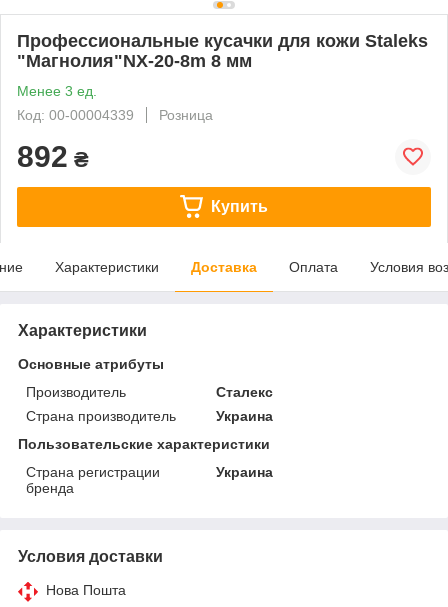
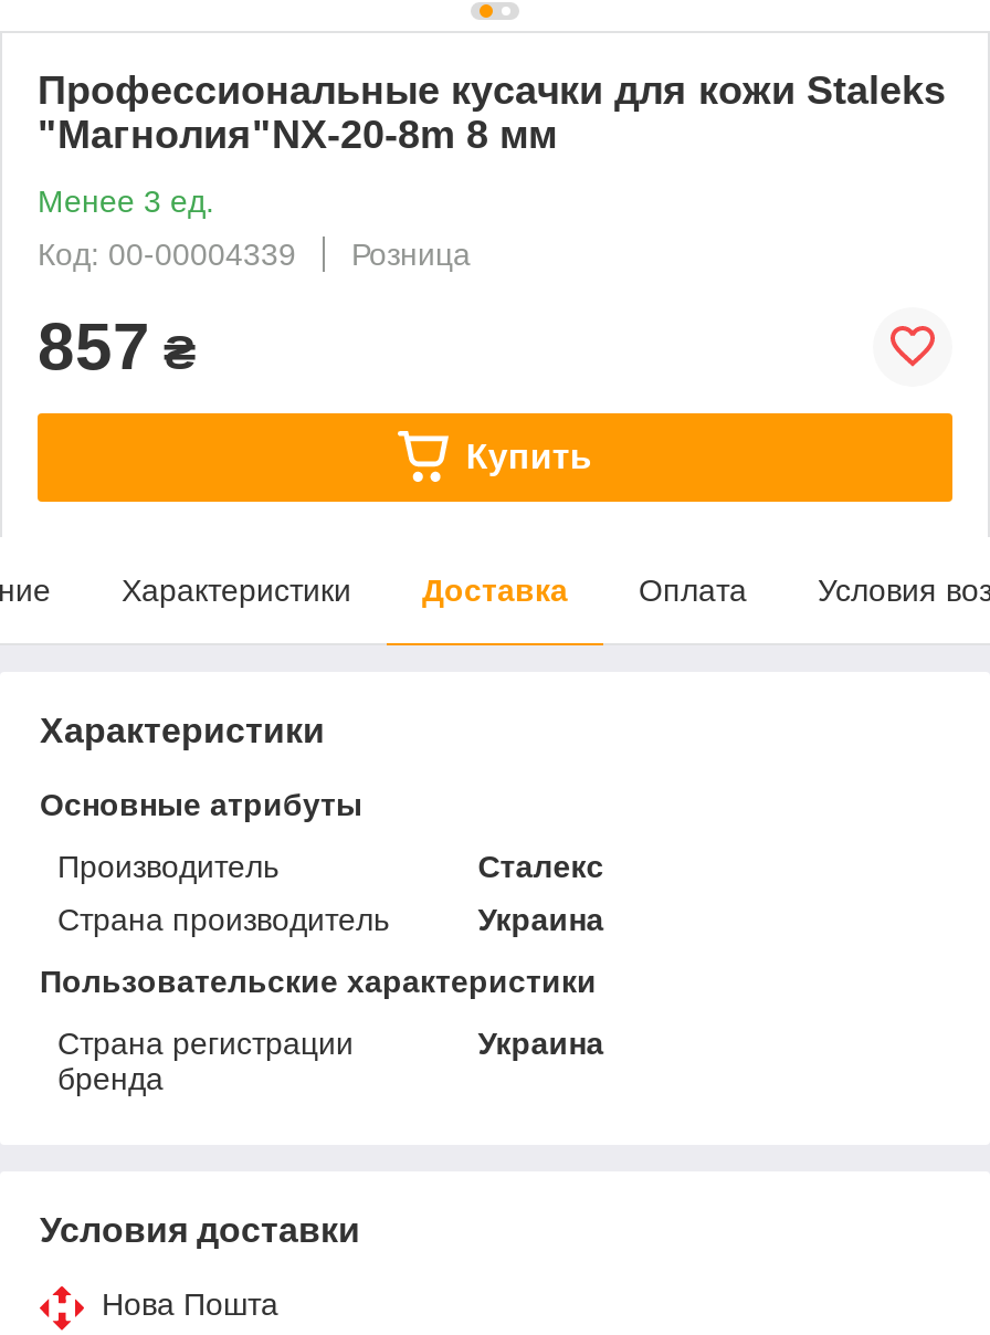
[17,140,89,173] 892 ₴ -> [38,309,197,382] 857 ₴

